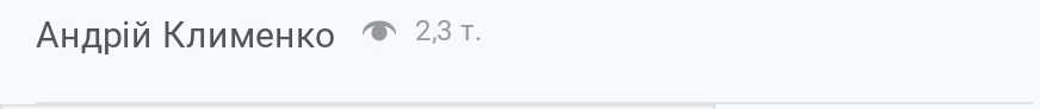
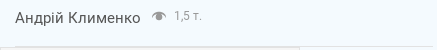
[415,14,482,47] 2,3 т. -> [174,9,202,23] 1,5 т.

